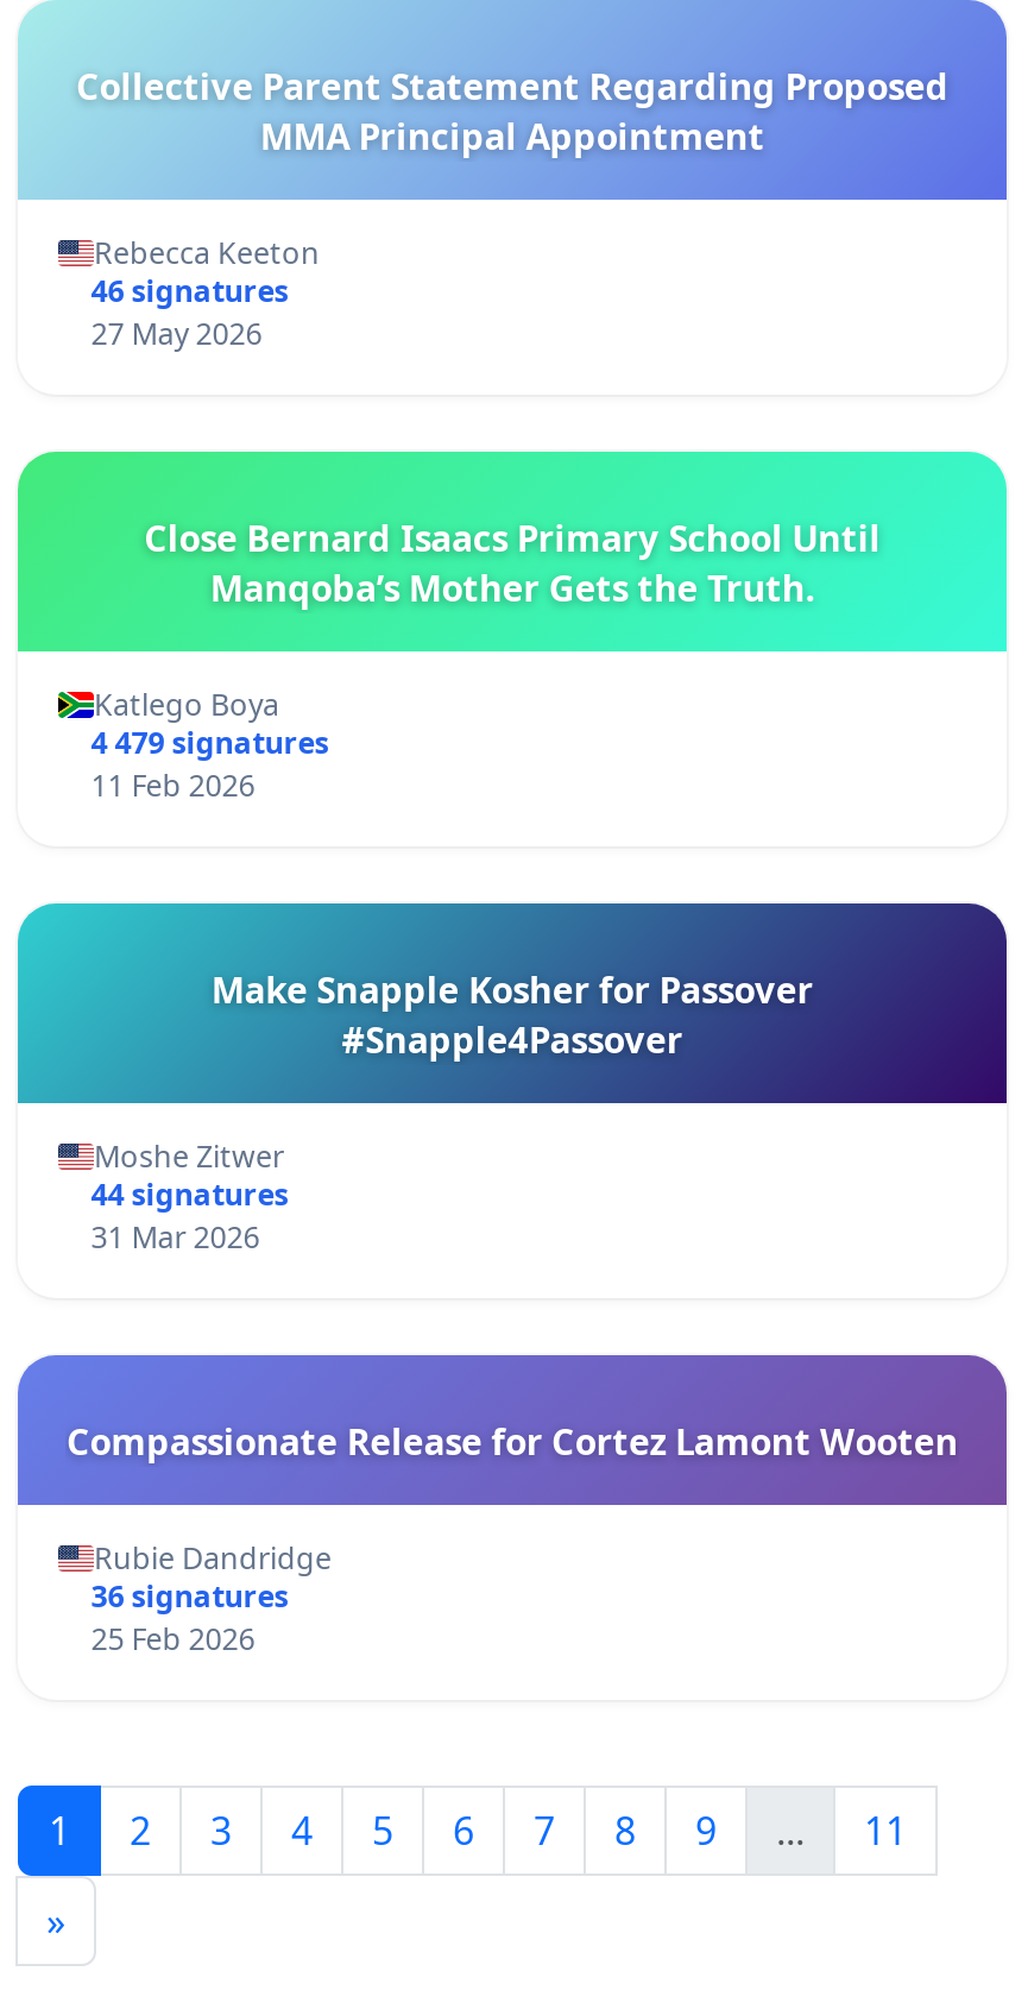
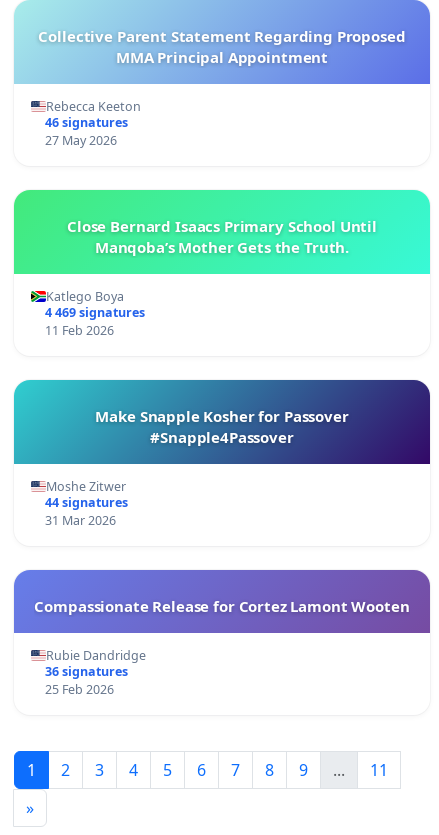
[91,722,329,762] 4 479 signatures -> [45,303,145,320] 4 469 signatures

